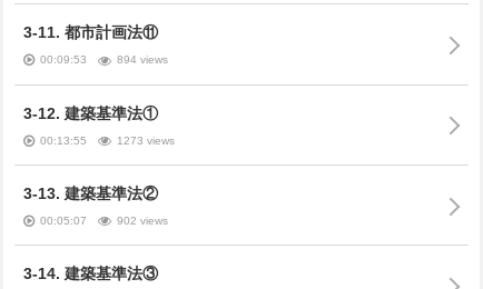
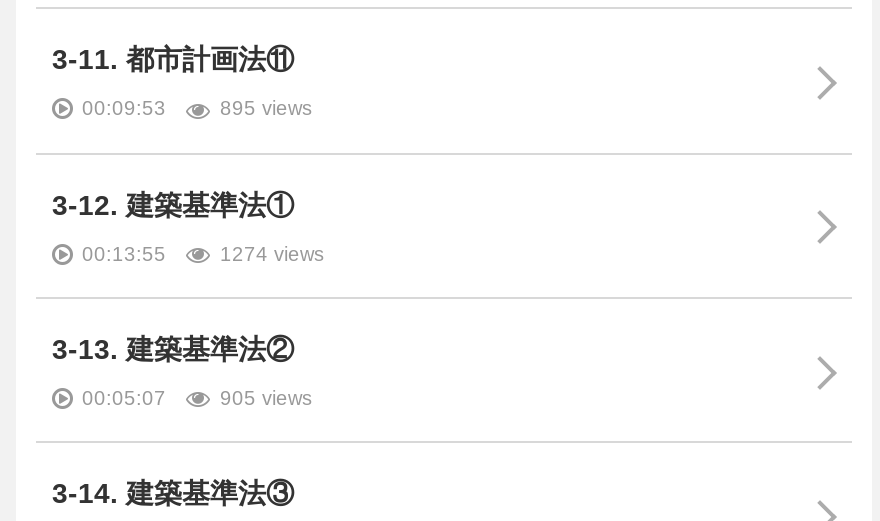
[117,54,168,66] 894 views -> [220,98,312,120] 895 views
[117,134,175,146] 1273 views -> [220,242,324,264] 1274 views
[117,215,168,227] 902 views -> [220,387,312,409] 905 views

